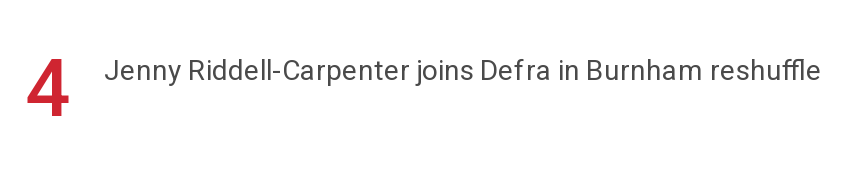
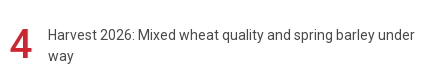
[104,54,822,86] Jenny Riddell-Carpenter joins Defra in Burnham reshuffle -> [48,27,415,64] Harvest 2026: Mixed wheat quality and spring barley under | way

